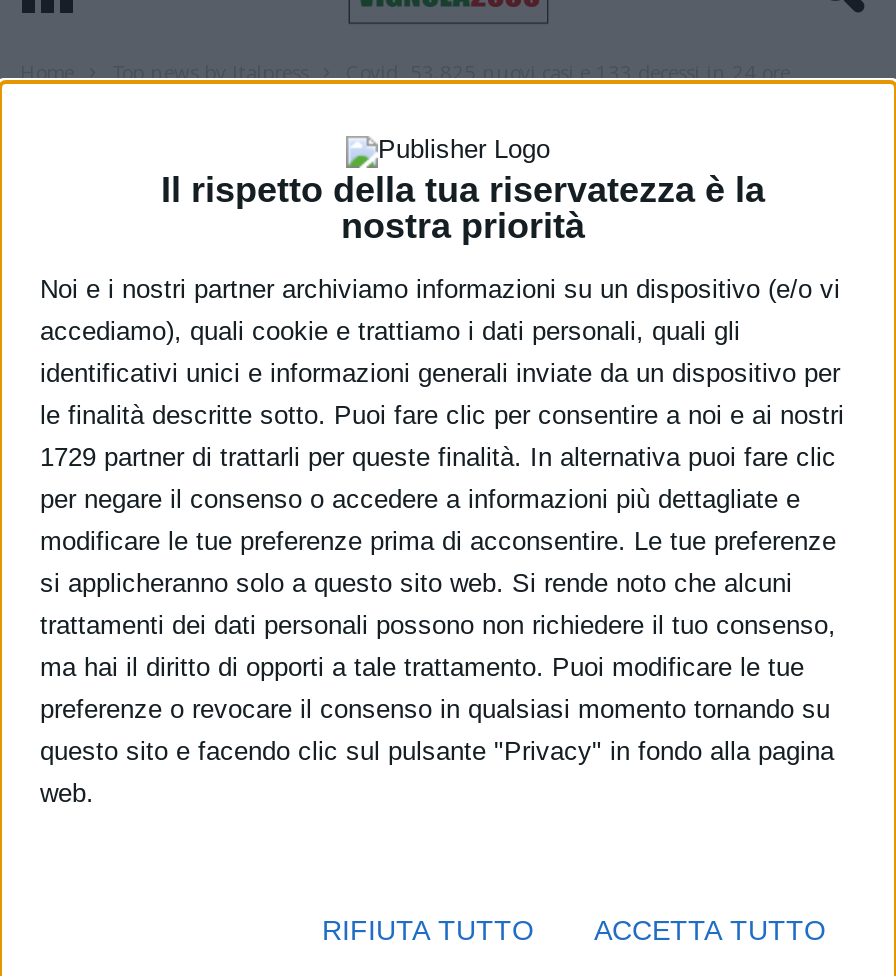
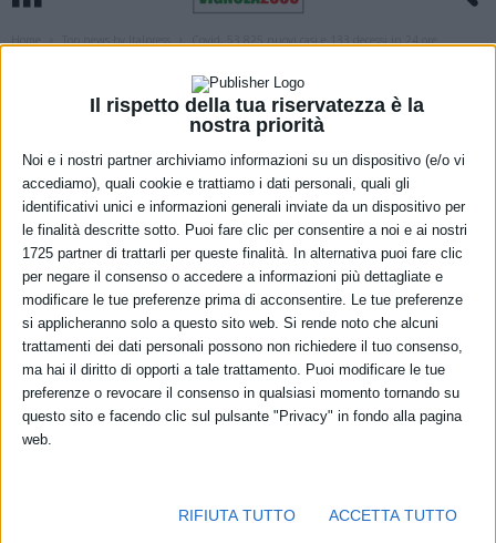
[40,443,836,473] 1729 partner di trattarli per queste finalità. In alternativa puoi fare clic -> [22,245,463,262] 1725 partner di trattarli per queste finalità. In alternativa puoi fare clic

